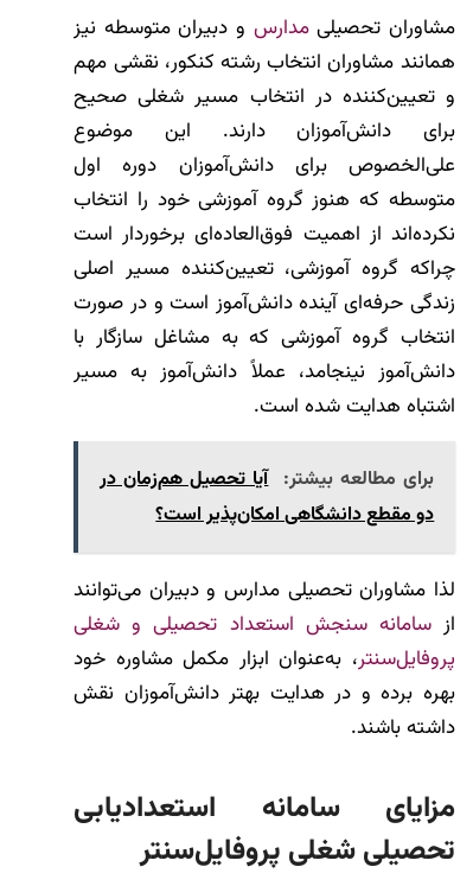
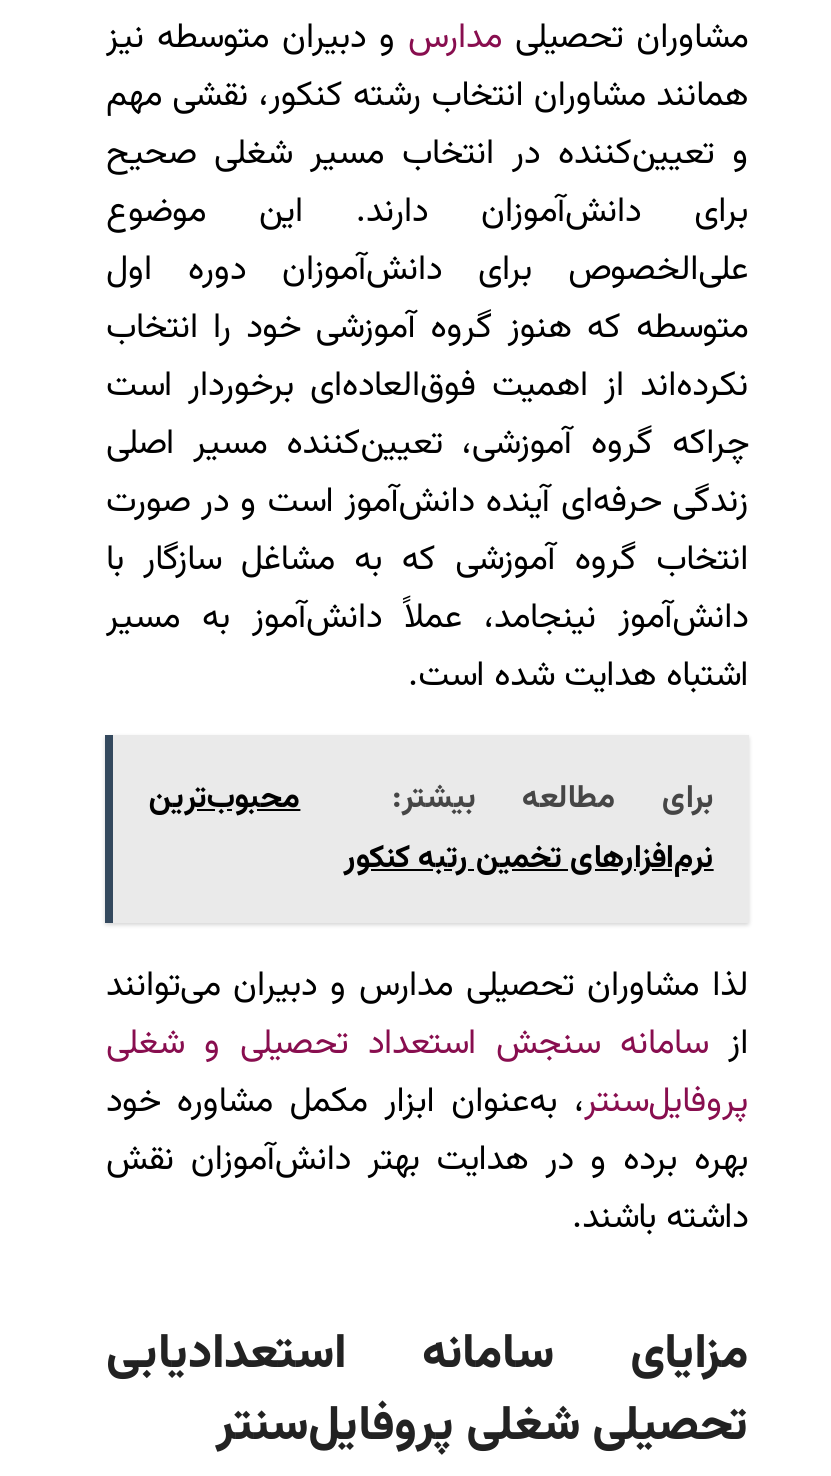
[99,465,434,530] برای مطالعه بیشتر: آیا تحصیل هم‌زمان در | دو مقطع دانشگاهی امکان‌پذیر است؟ -> [148,775,714,885] برای مطالعه بیشتر: | محبوب‌ترین | نرم‌افزارهای تخمین رتبه کنکور

